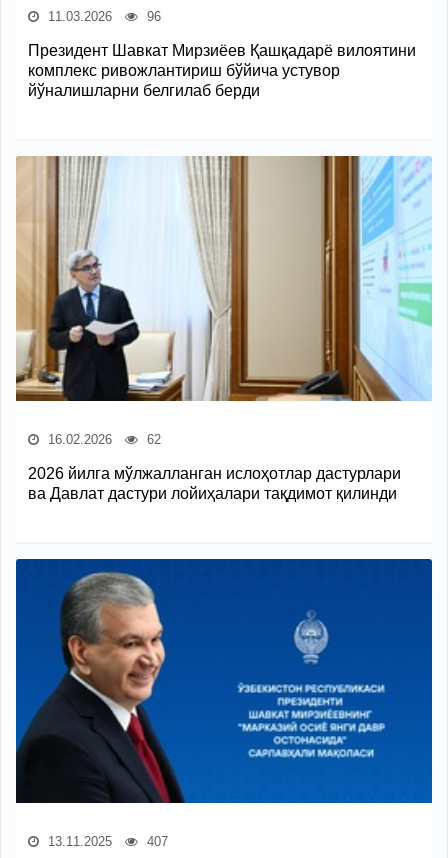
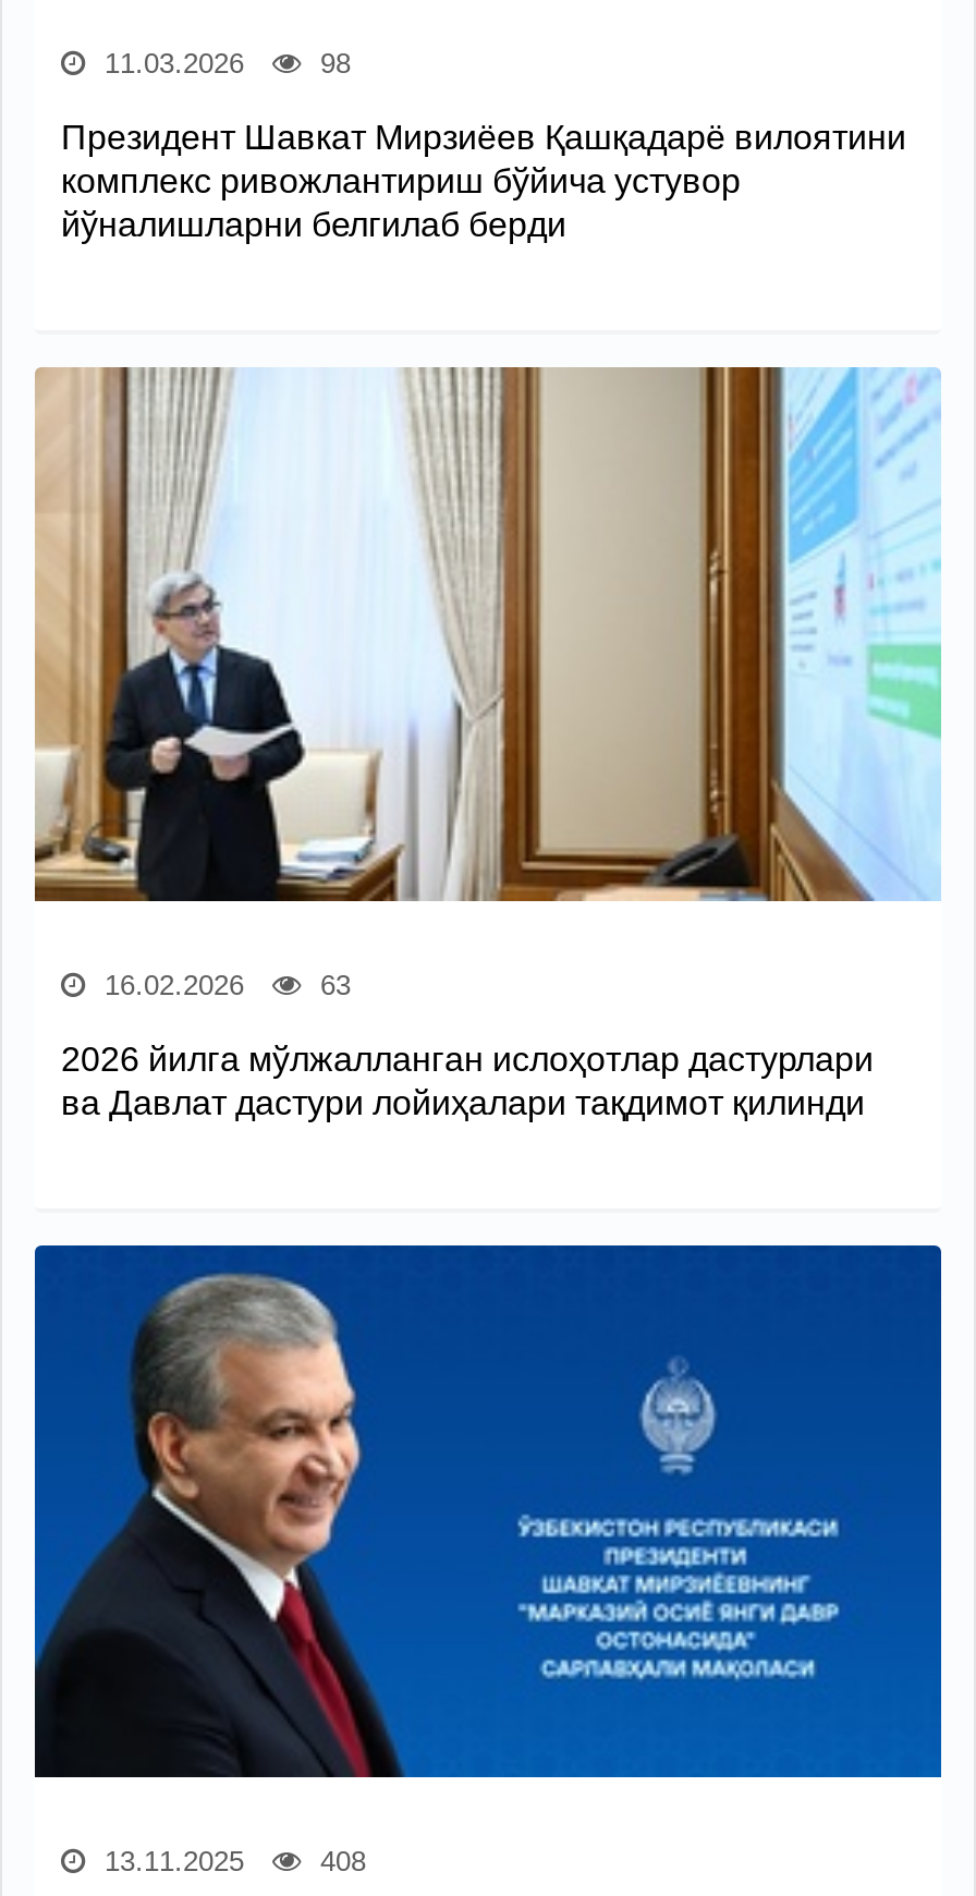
[143,9,161,24] 96 -> [312,46,351,79] 98
[143,431,161,446] 62 -> [312,968,351,1000] 63
[143,834,168,849] 407 -> [312,1845,366,1878] 408

